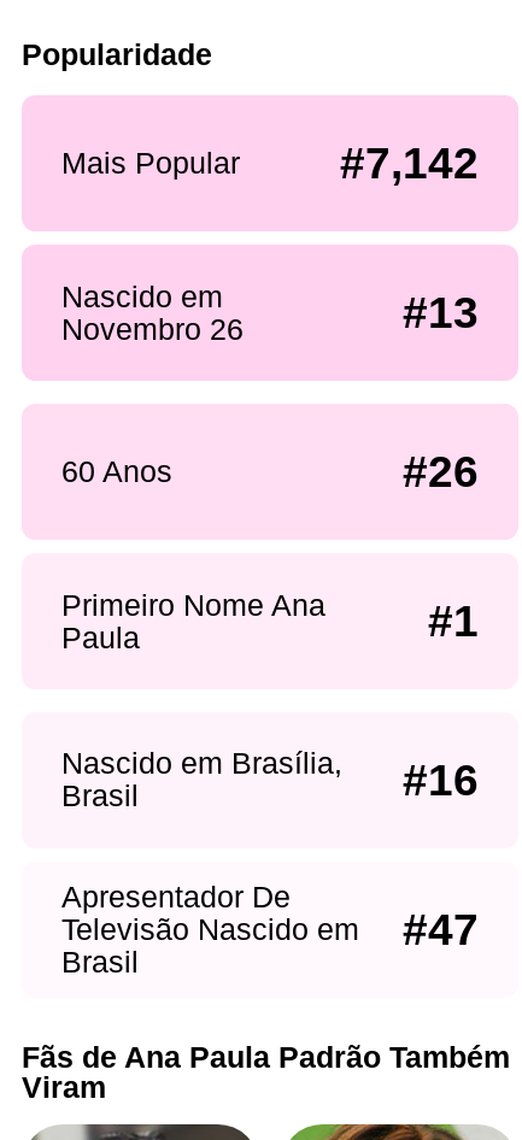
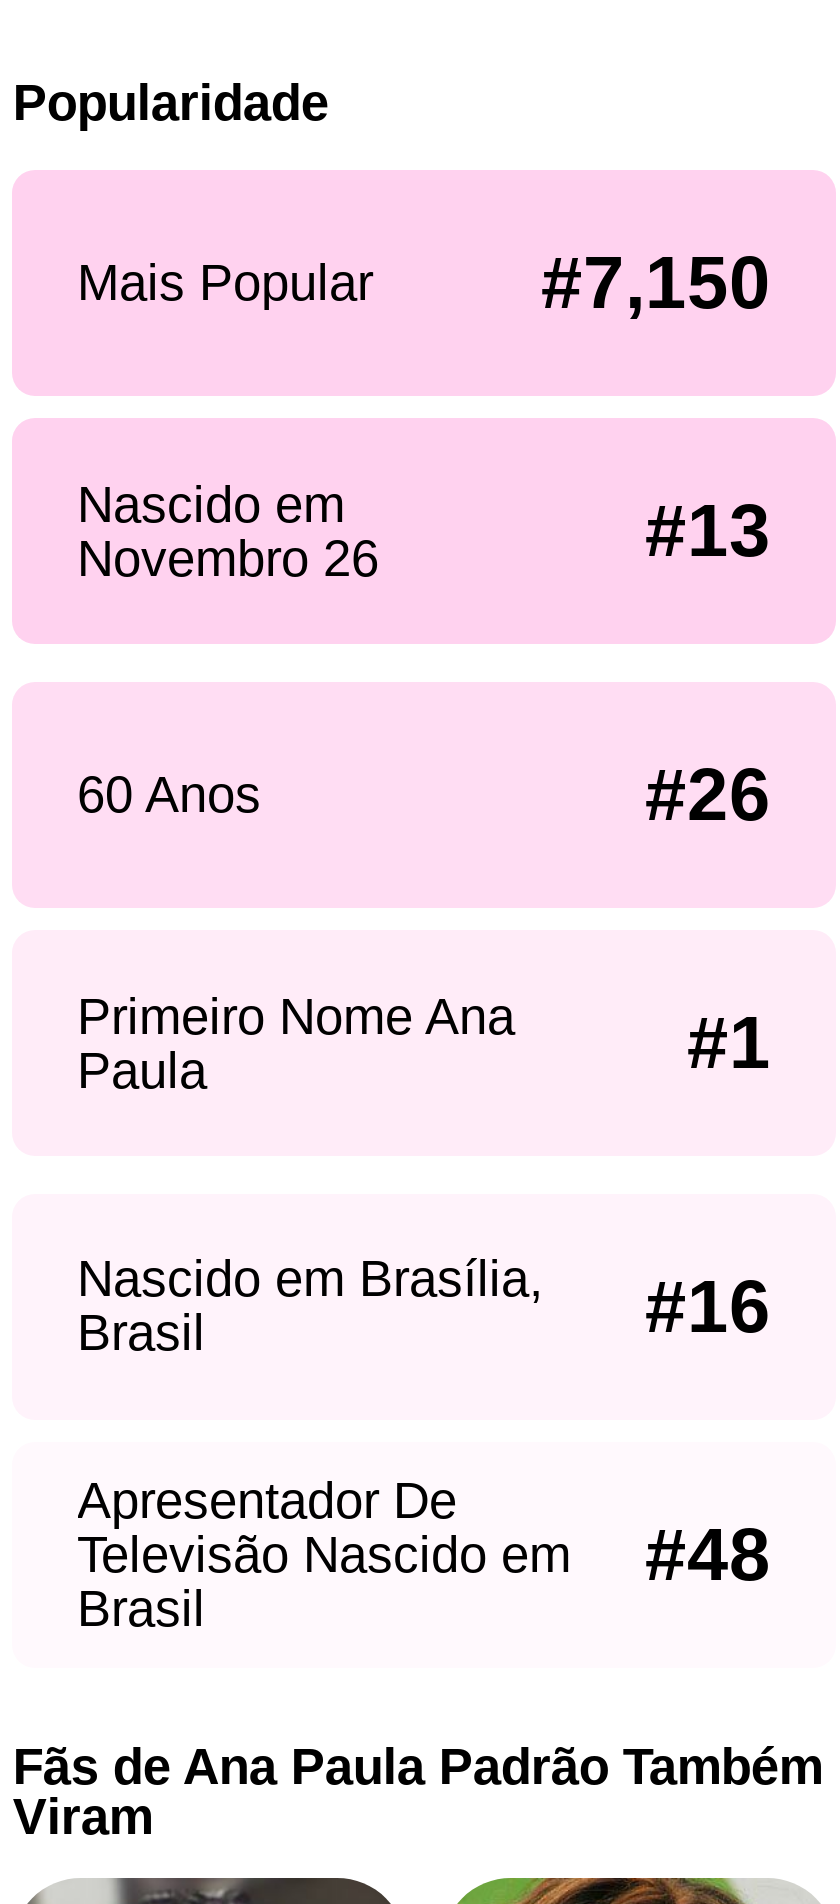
[341,138,479,188] #7,142 -> [541,242,771,324] #7,150
[61,905,479,955] Televisão Nascido em #47 -> [77,1514,771,1596] Televisão Nascido em #48

